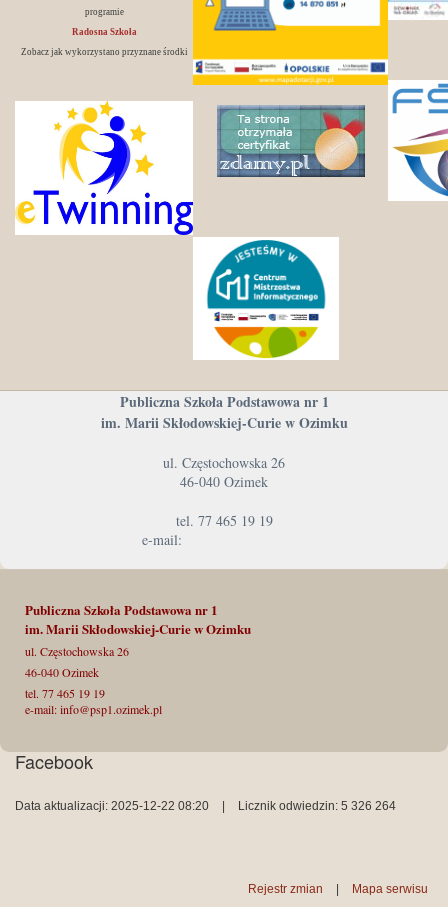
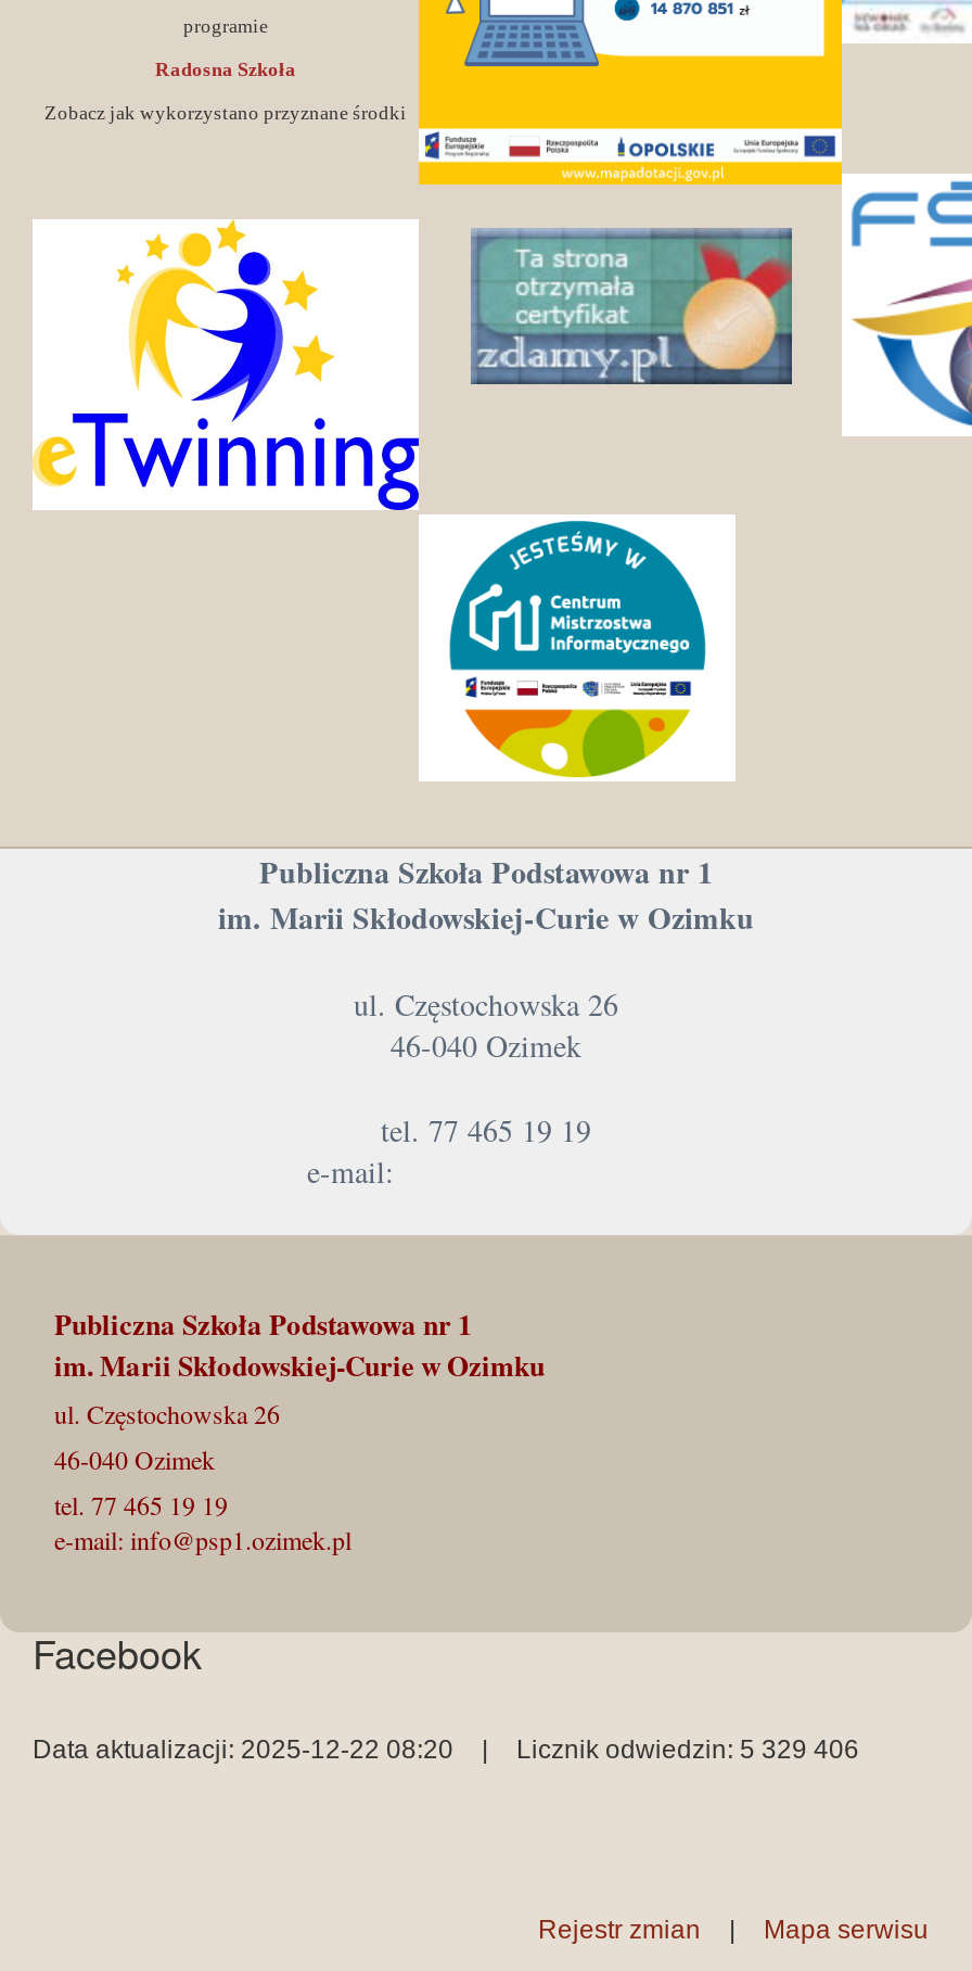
[238,799,396,813] Licznik odwiedzin: 5 326 264 -> [516,1734,859,1765] Licznik odwiedzin: 5 329 406

